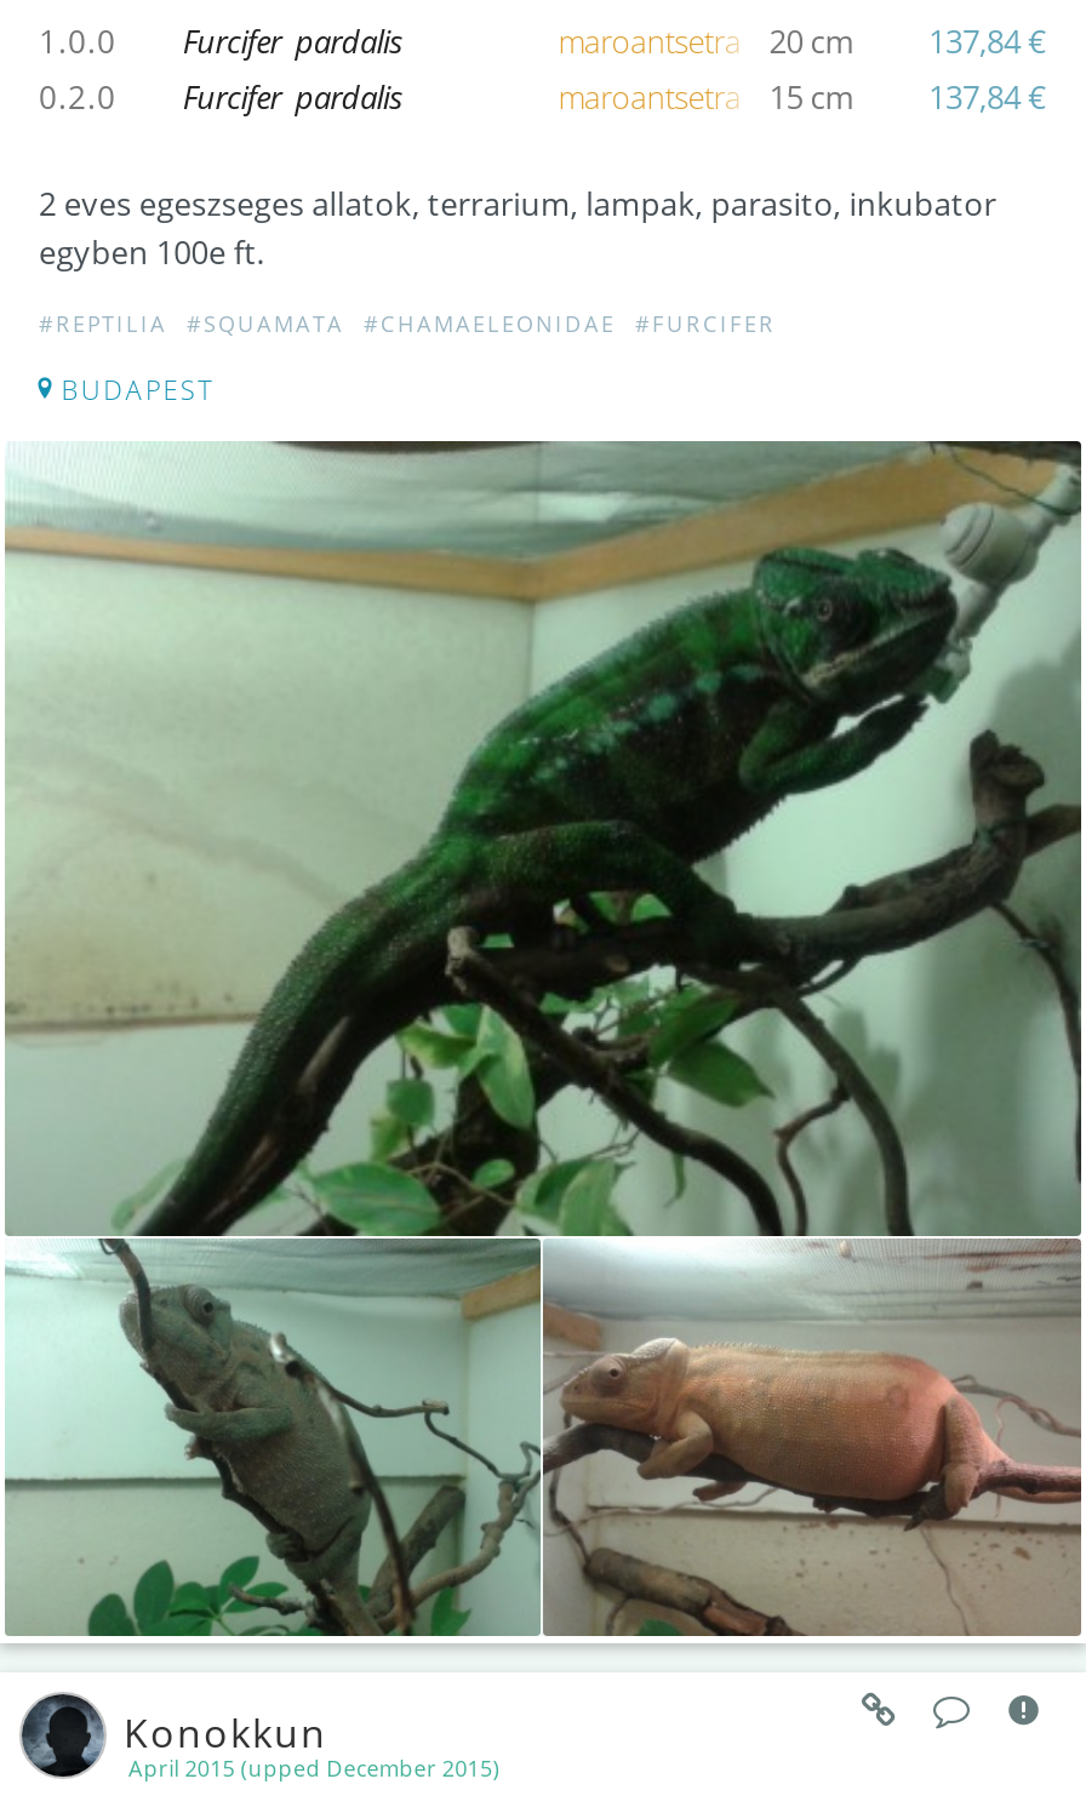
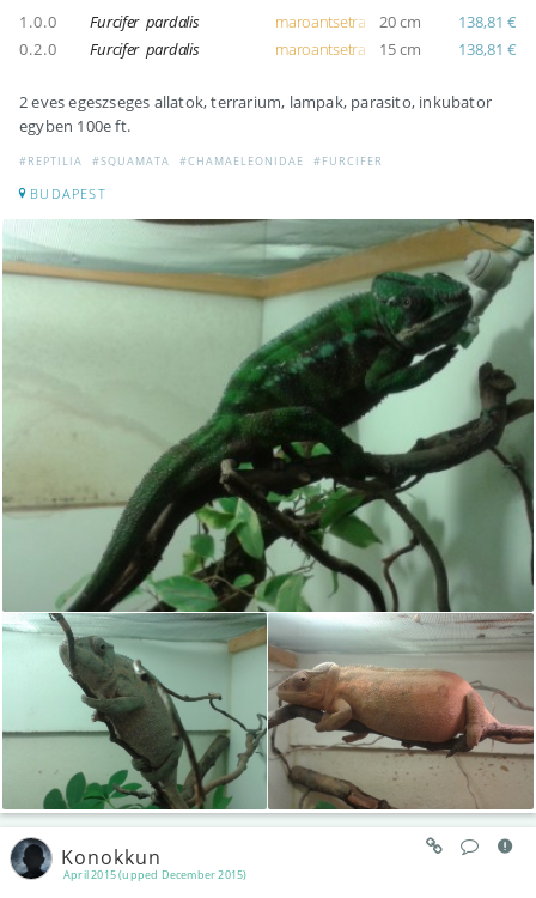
[558,20,1047,64] maroantsetra 20 cm 137,84 € -> [275,11,517,33] maroantsetra 20 cm 138,81 €
[558,76,1047,119] maroantsetra 15 cm 137,84 € -> [275,39,517,60] maroantsetra 15 cm 138,81 €

